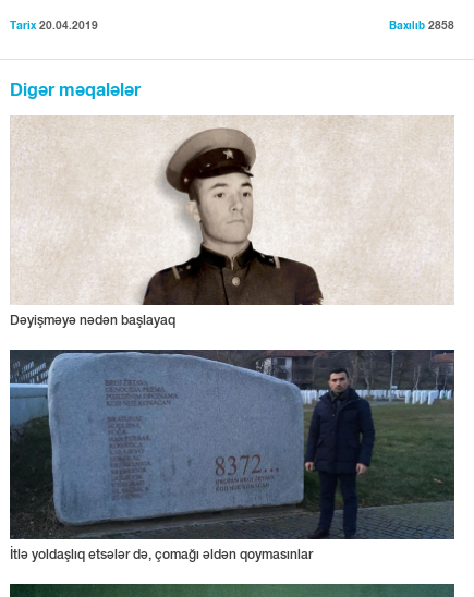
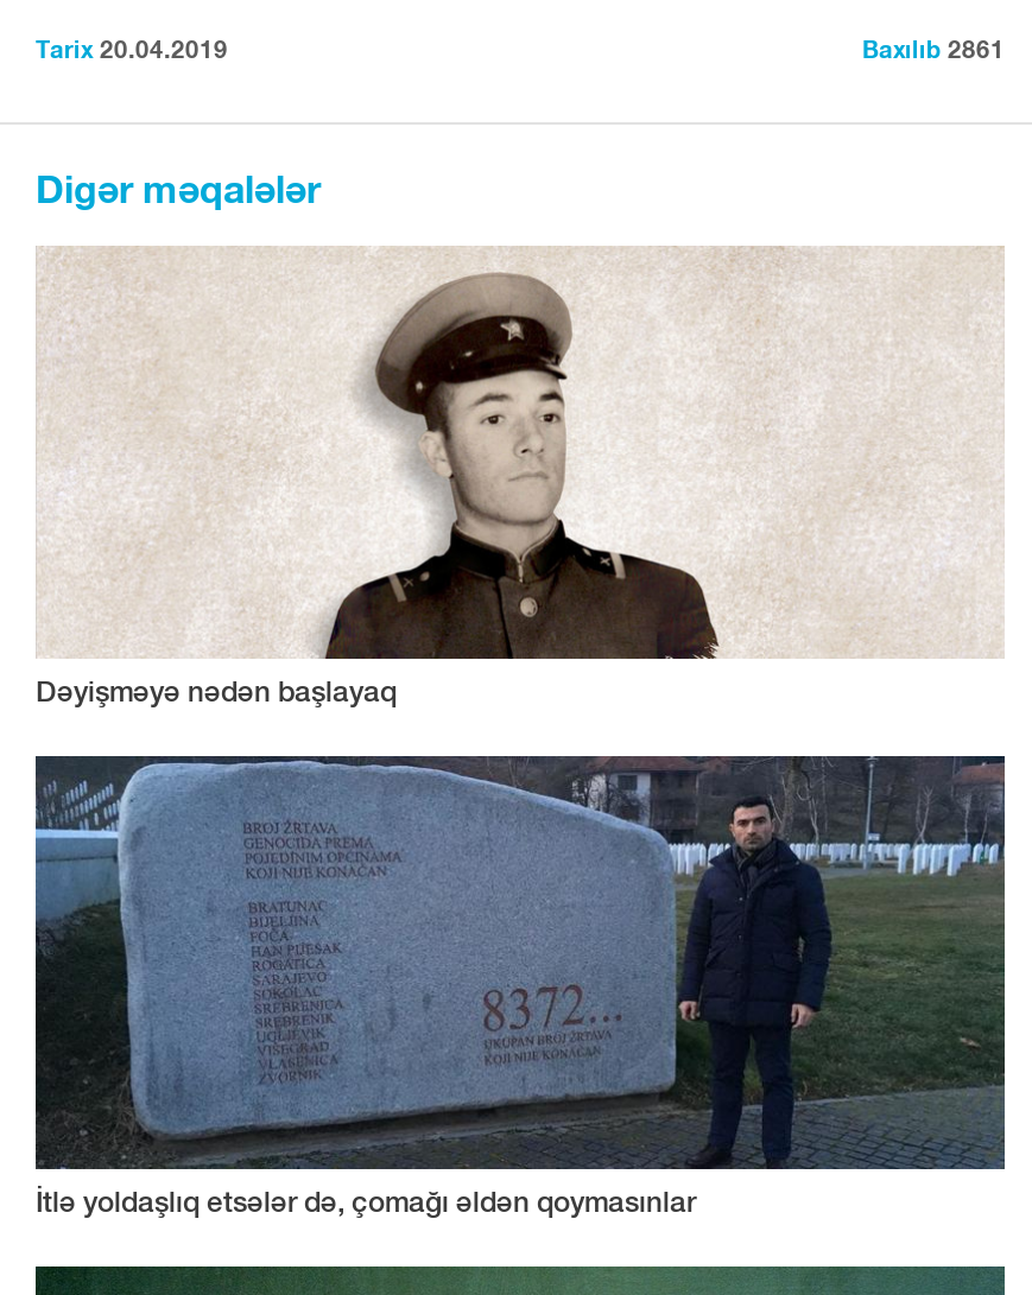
[389,18,454,35] Baxılıb 2858 -> [862,32,1005,70] Baxılıb 2861

